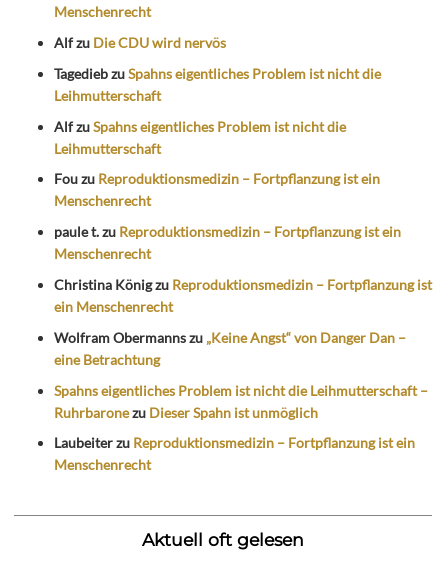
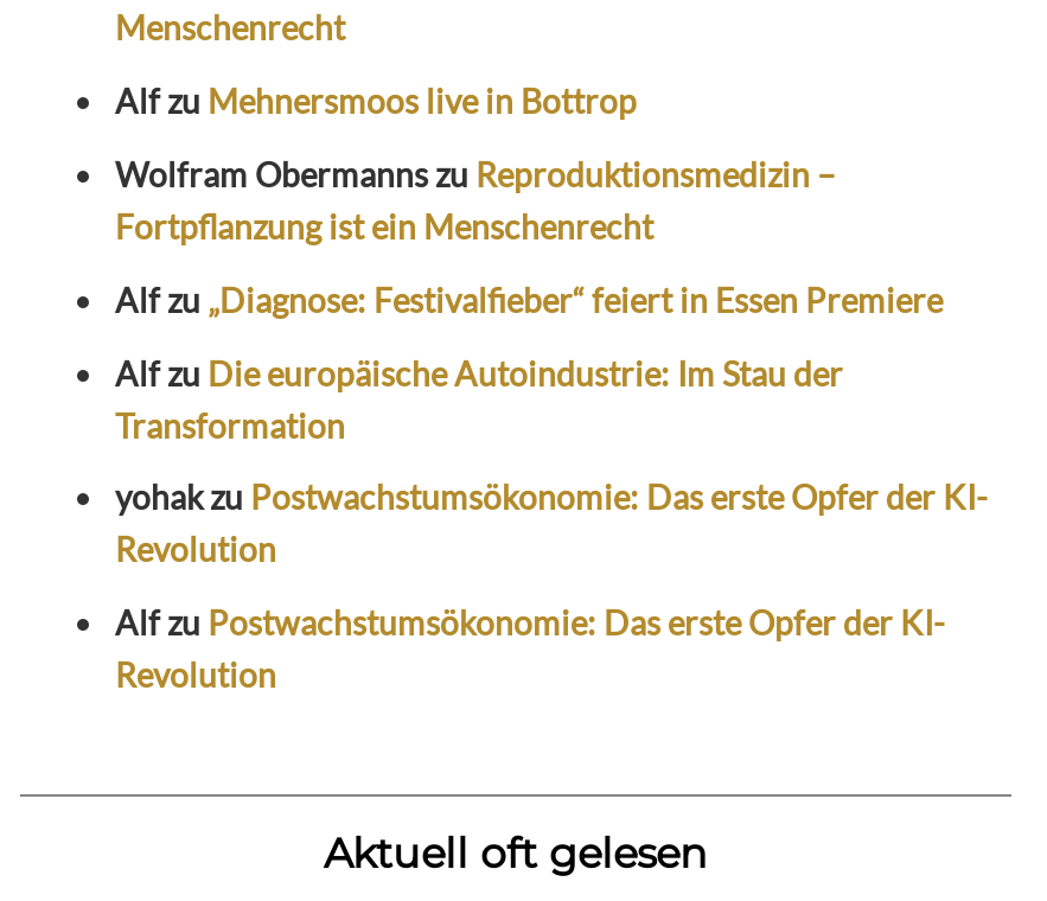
[54,34,432,473] Alf zu Die CDU wird nervös | Tagedieb zu Spahns eigentliches Problem ist nicht die | Leihmutterschaft | Alf zu Spahns eigentliches Problem ist nicht die | Leihmutterschaft | Fou zu Reproduktionsmedizin – Fortpflanzung ist ein | Menschenrecht | paule t. zu Reproduktionsmedizin – Fortpflanzung ist ein | Menschenrecht | Christina Königzu Reproduktionsmedizin – Fortpflanzung ist | ein Menschenrecht | Wolfram Obermanns zu „Keine Angst“ von Danger Dan – | eine Betrachtung | Spahns eigentliches Problem ist nicht die Leihmutterschaft – | Ruhrbarone zu Dieser Spahn ist unmöglich | Laubeiter zu Reproduktionsmedizin – Fortpflanzung ist ein | Menschenrecht -> [115,81,988,695] Alf zu Mehnersmoos live in Bottrop | Wolfram Obermanns zu Reproduktionsmedizin – | Fortpflanzung ist ein Menschenrecht | Alf zu „Diagnose: Festivalfieber“ feiert in Essen Premiere | Alf zu Die europäische Autoindustrie: Im Stau der | Transformation | yohak zu Postwachstumsökonomie: Das erste Opfer der KI- | Revolution | Alf zu Postwachstumsökonomie: Das erste Opfer der KI- | Revolution

